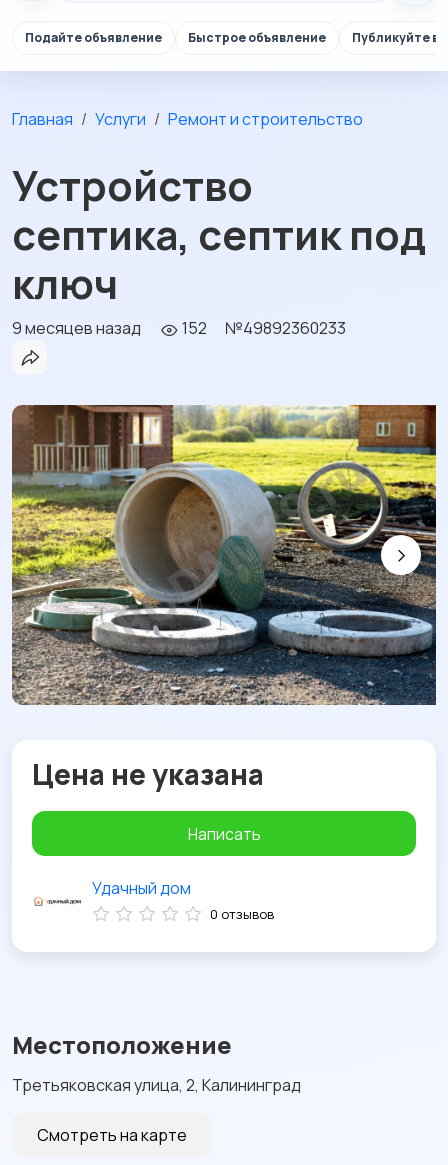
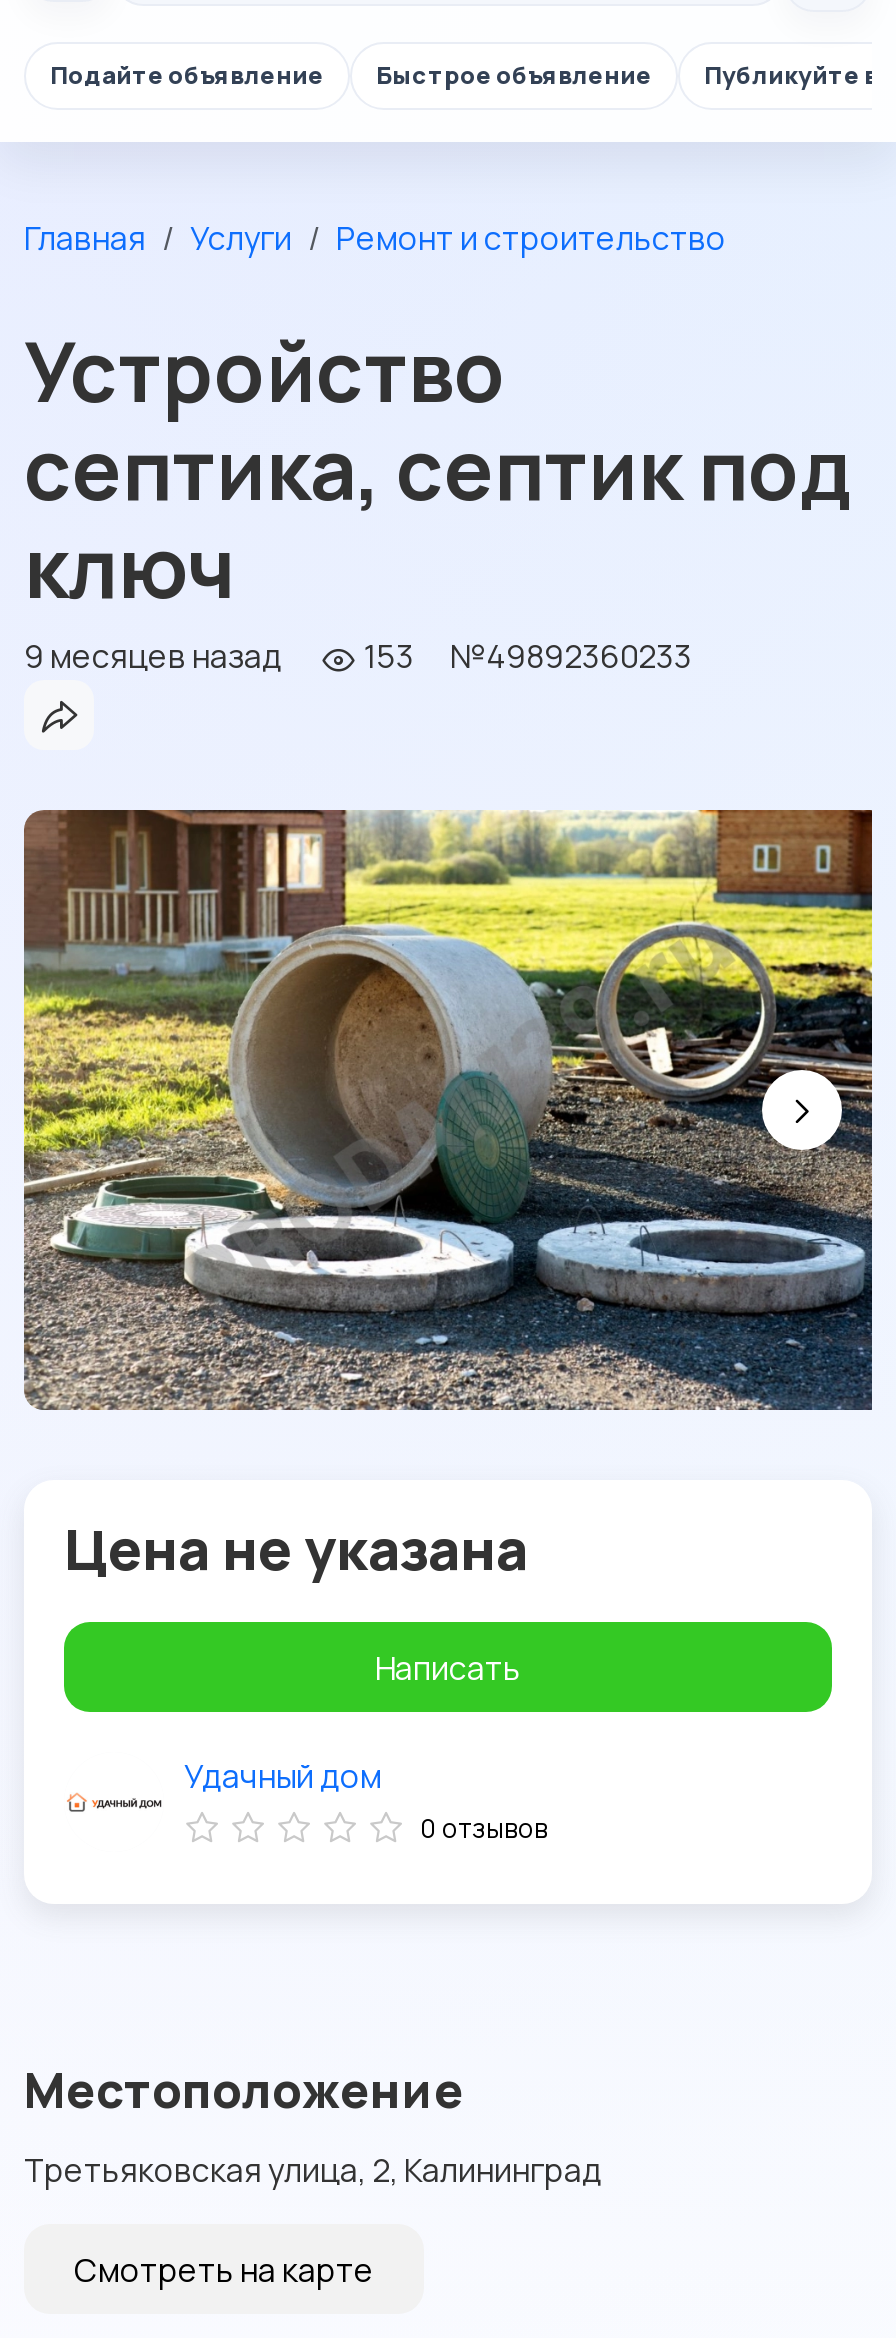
[12,317,346,339] 9 месяцев назад 152 №49892360233 -> [24,634,692,678] 9 месяцев назад 153 №49892360233

